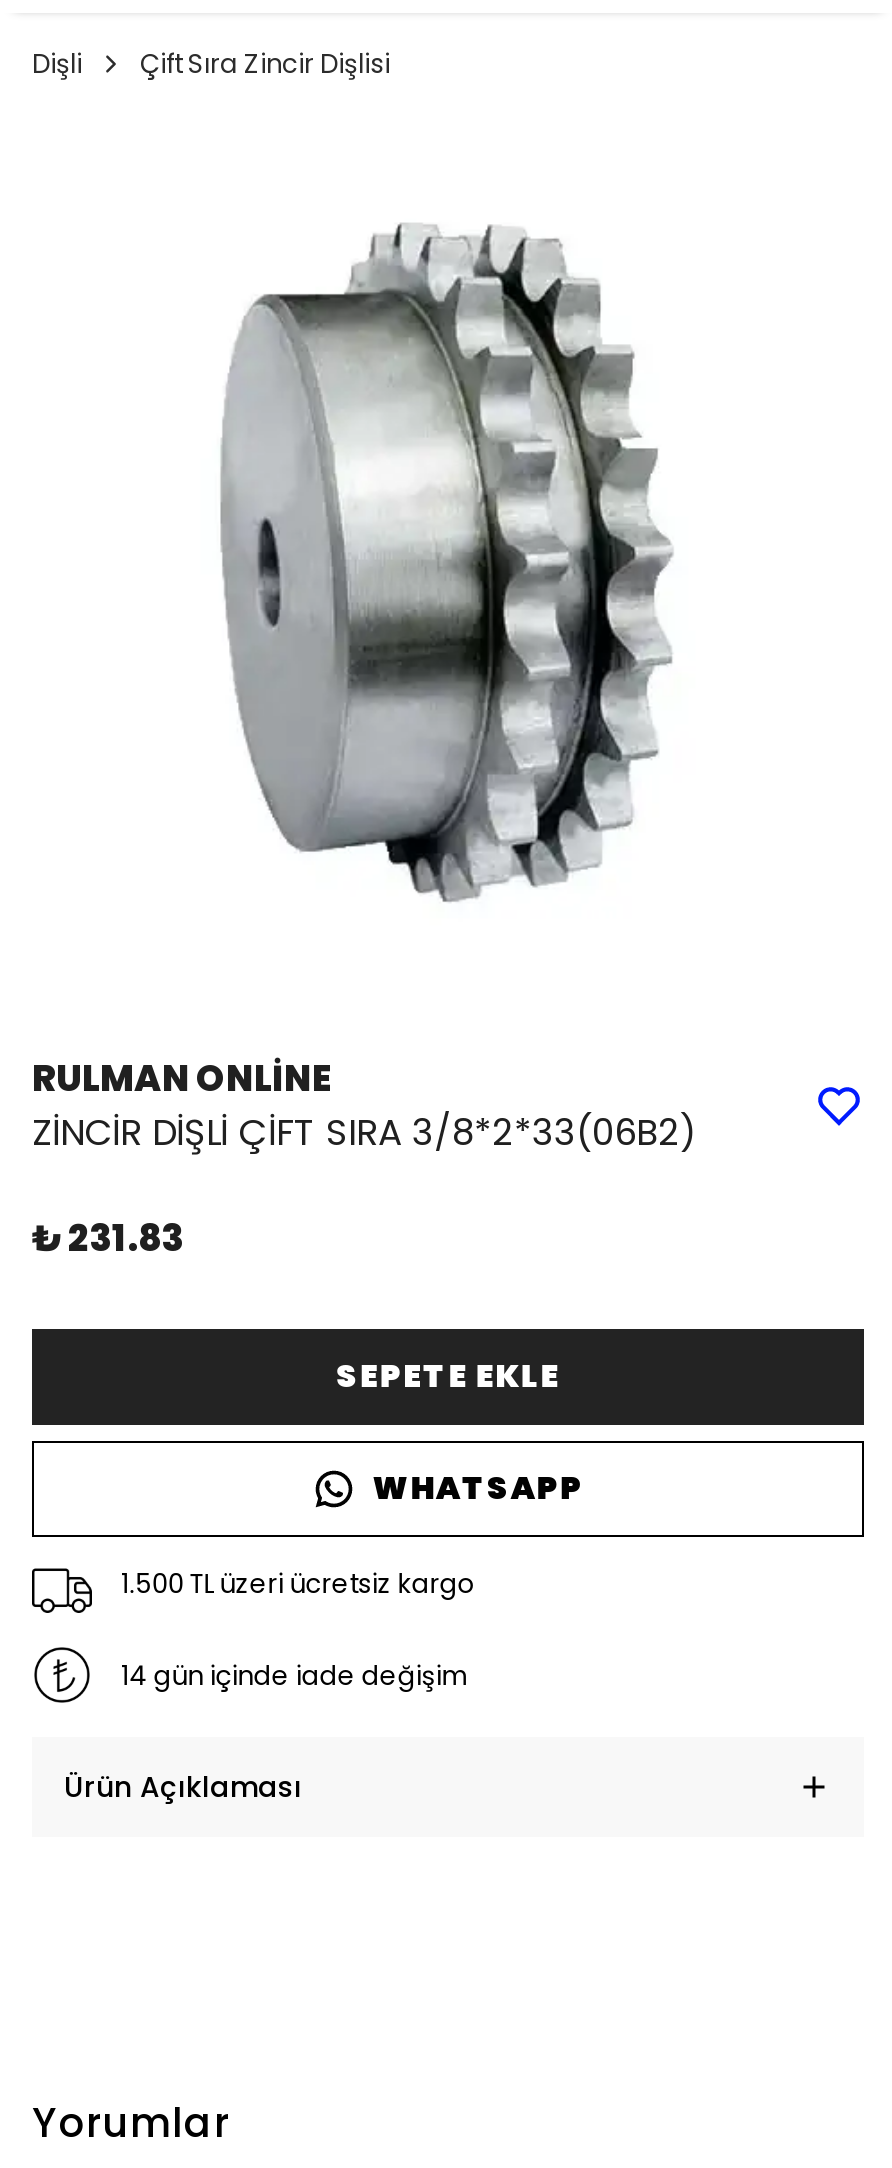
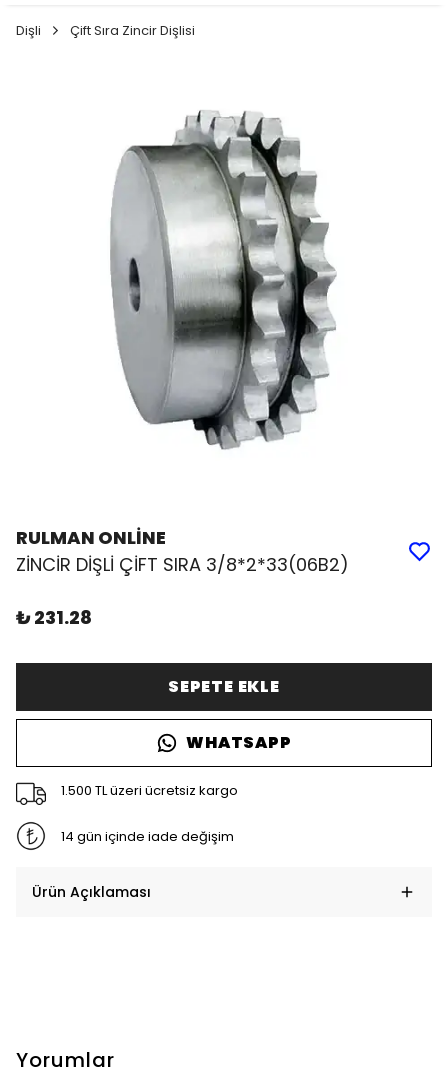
[32,1213,184,1263] ₺ 231.83 -> [16,605,92,630] ₺ 231.28

